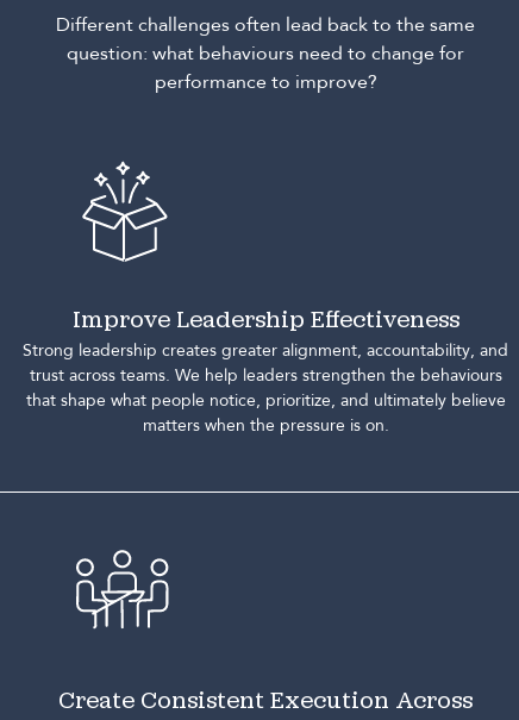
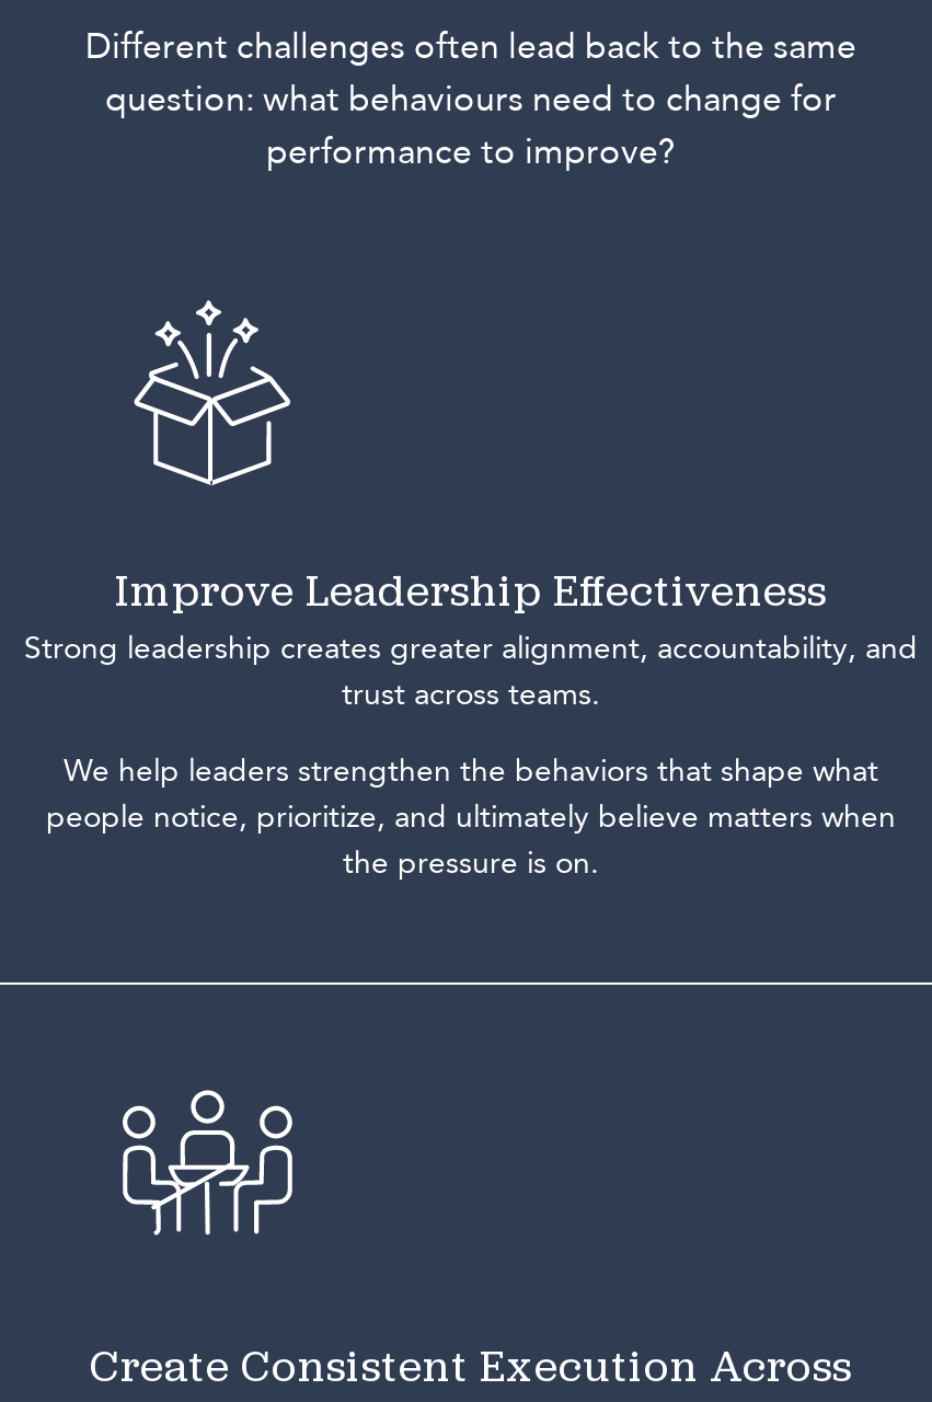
[26,364,505,437] trust across teams. We help leaders strengthen the behaviours | that shape what people notice, prioritize, and ultimately believe | matters when the pressure is on. -> [46,673,896,884] trust across teams. | We help leaders strengthen the behaviors that shape what | people notice, prioritize, and ultimately believe matters when | the pressure is on.

